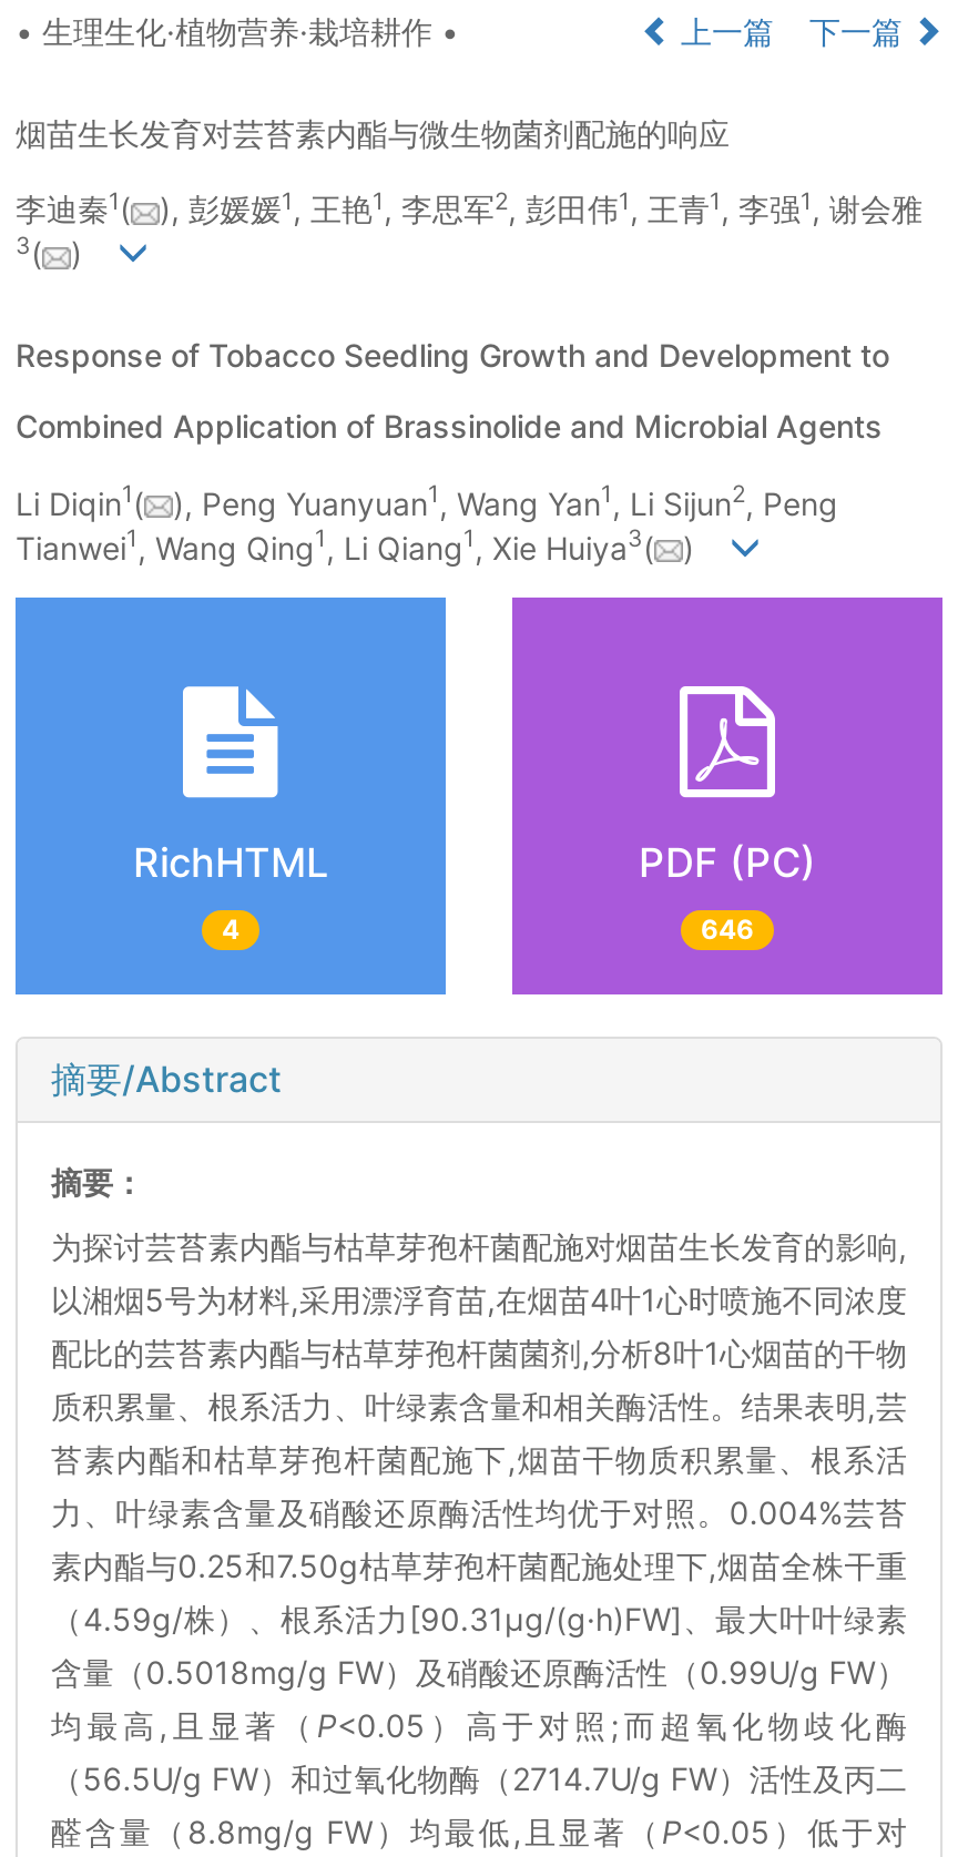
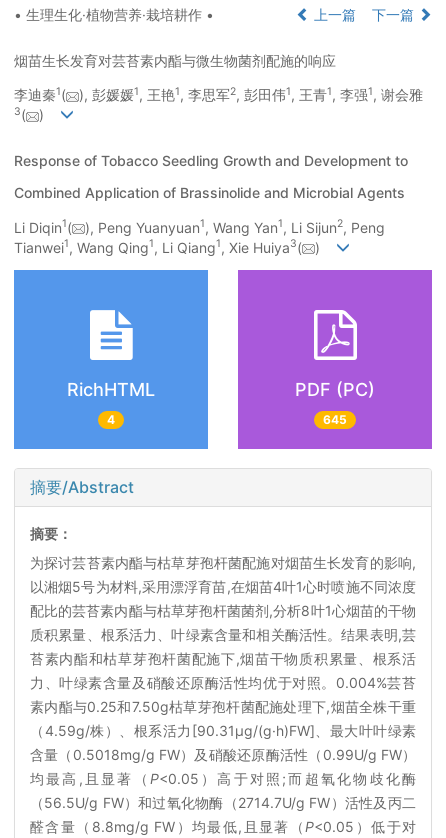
[701,913,754,947] 646 -> [323,412,347,427] 645

